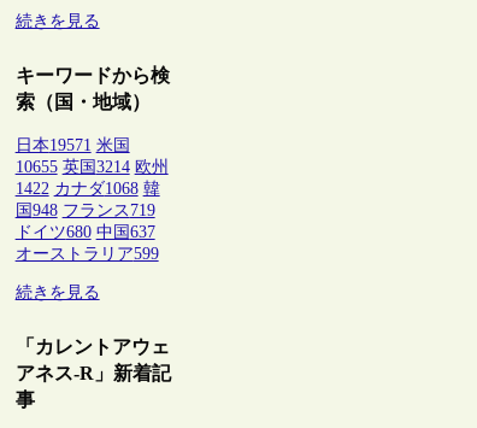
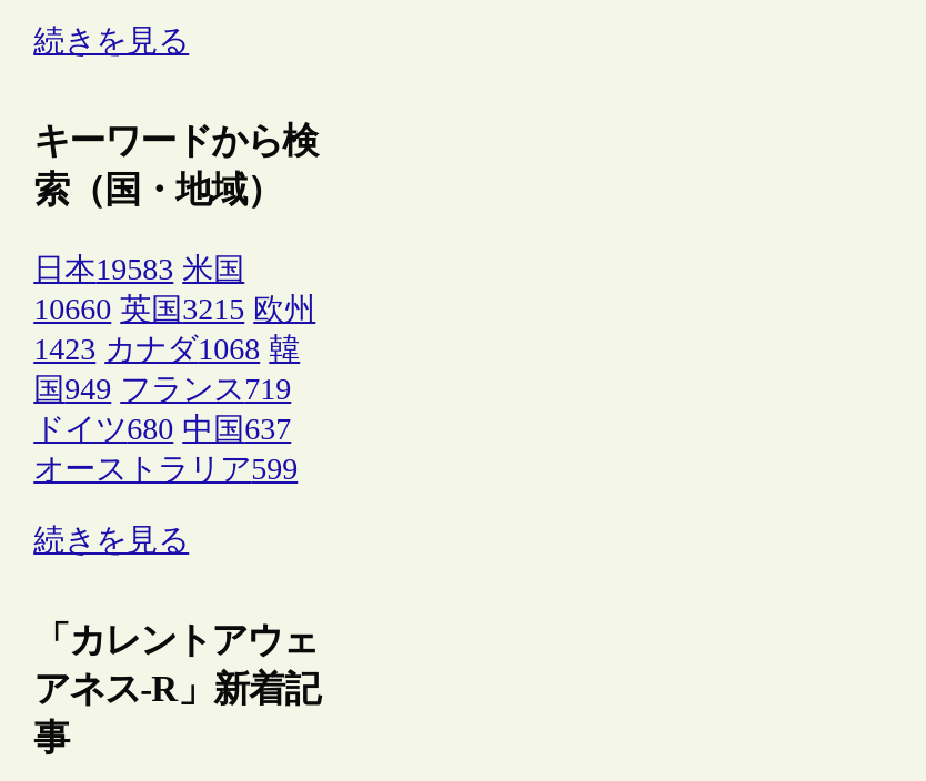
[15,136,130,154] 日本19571 米国 -> [34,253,244,286] 日本19583 米国
[15,158,168,176] 10655 英国3214 欧州 -> [34,293,316,326] 10660 英国3215 欧州
[15,180,160,198] 1422 カナダ1068 韓 -> [34,333,300,366] 1423 カナダ1068 韓
[15,201,155,220] 国948 フランス719 -> [34,373,291,406] 国949 フランス719

